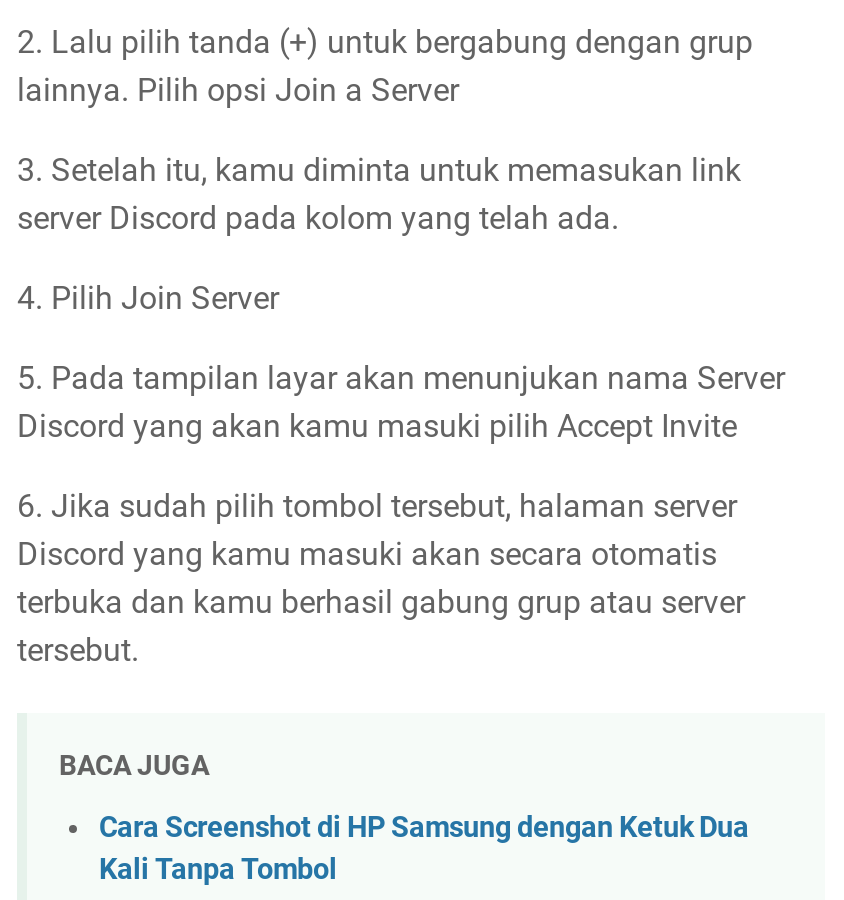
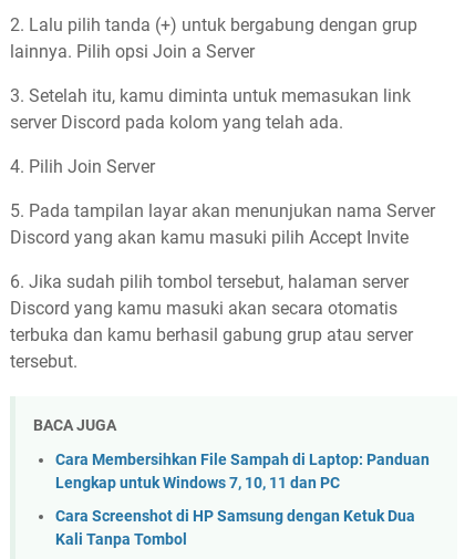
none -> [55,450,430,492] Cara Membersihkan File Sampah di Laptop: Panduan | Lengkap untuk Windows 7, 10, 11 dan PC

